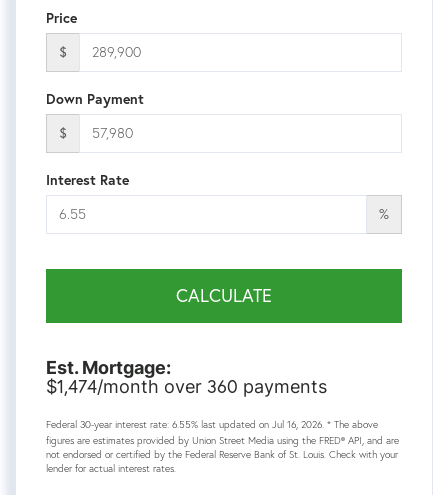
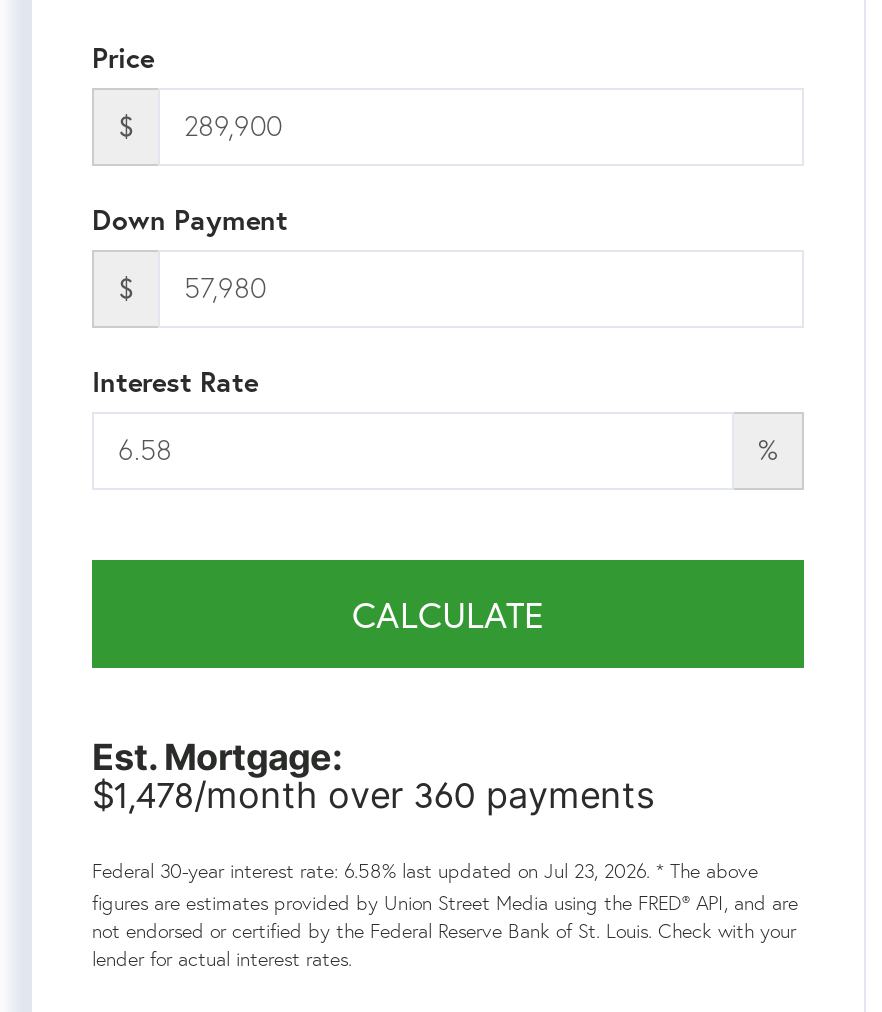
[46,375,327,398] $1,474/month over 360 payments -> [92,769,654,817] $1,478/month over 360 payments
[46,418,378,431] Federal 30-year interest rate: 6.55% last updated on Jul 16, 2026. * The above -> [92,857,758,883] Federal 30-year interest rate: 6.58% last updated on Jul 23, 2026. * The above

